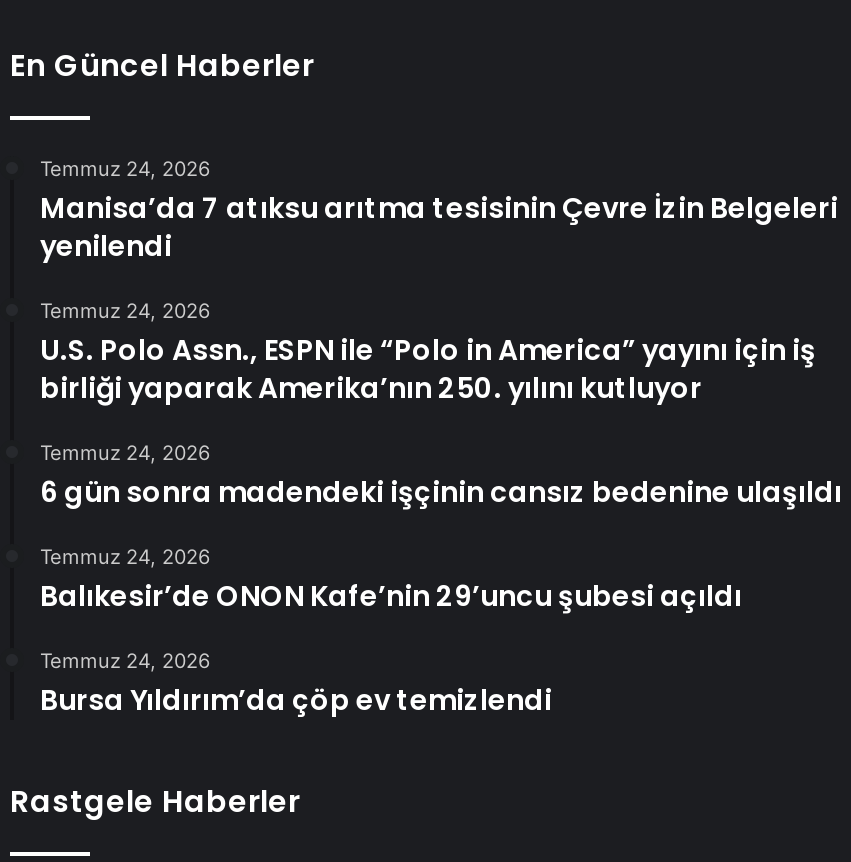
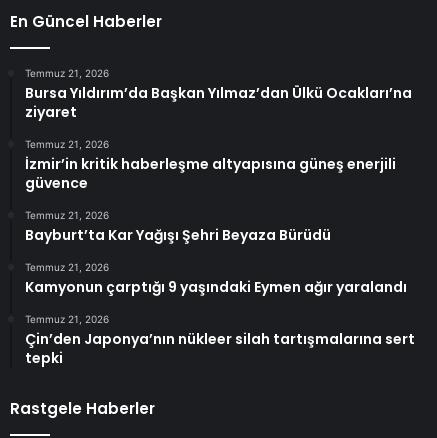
[40,156,838,266] Temmuz 24, 2026 | Manisa’da 7 atıksu arıtma tesisinin Çevre İzin Belgeleri | yenilendi -> [25,67,412,122] Temmuz 21, 2026 | Bursa Yıldırım’da Başkan Yılmaz’dan Ülkü Ocakları’na | ziyaret
[40,298,816,408] Temmuz 24, 2026 | U.S. Polo Assn., ESPN ile “Polo in America” yayını için iş | birliği yaparak Amerika’nın 250. yılını kutluyor -> [25,138,396,193] Temmuz 21, 2026 | İzmir’in kritik haberleşme altyapısına güneş enerjili | güvence
[40,440,842,512] Temmuz 24, 2026 | 6 gün sonra madendeki işçinin cansız bedenine ulaşıldı -> [25,209,331,245] Temmuz 21, 2026 | Bayburt’ta Kar Yağışı Şehri Beyaza Bürüdü
[40,544,742,616] Temmuz 24, 2026 | Balıkesir’de ONON Kafe’nin 29’uncu şubesi açıldı -> [25,261,407,297] Temmuz 21, 2026 | Kamyonun çarptığı 9 yaşındaki Eymen ağır yaralandı
[40,648,552,720] Temmuz 24, 2026 | Bursa Yıldırım’da çöp ev temizlendi -> [25,313,415,368] Temmuz 21, 2026 | Çin’den Japonya’nın nükleer silah tartışmalarına sert | tepki

